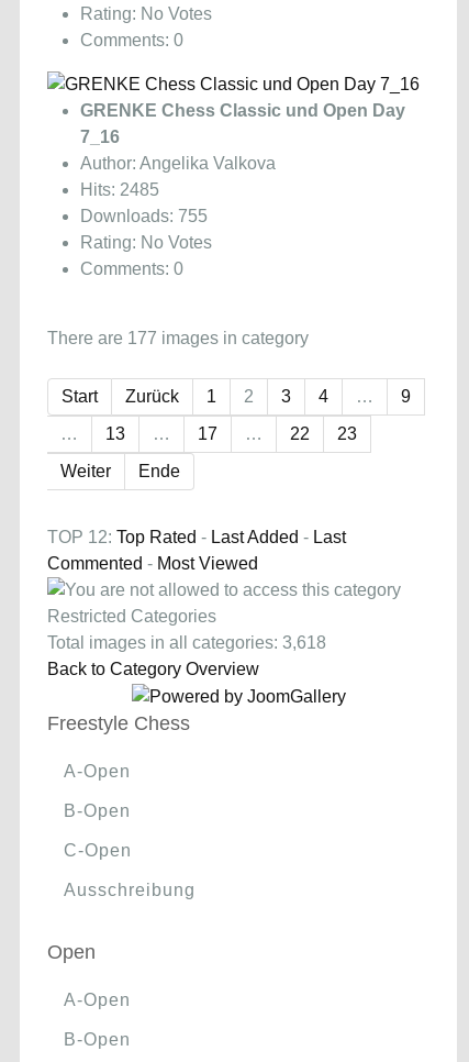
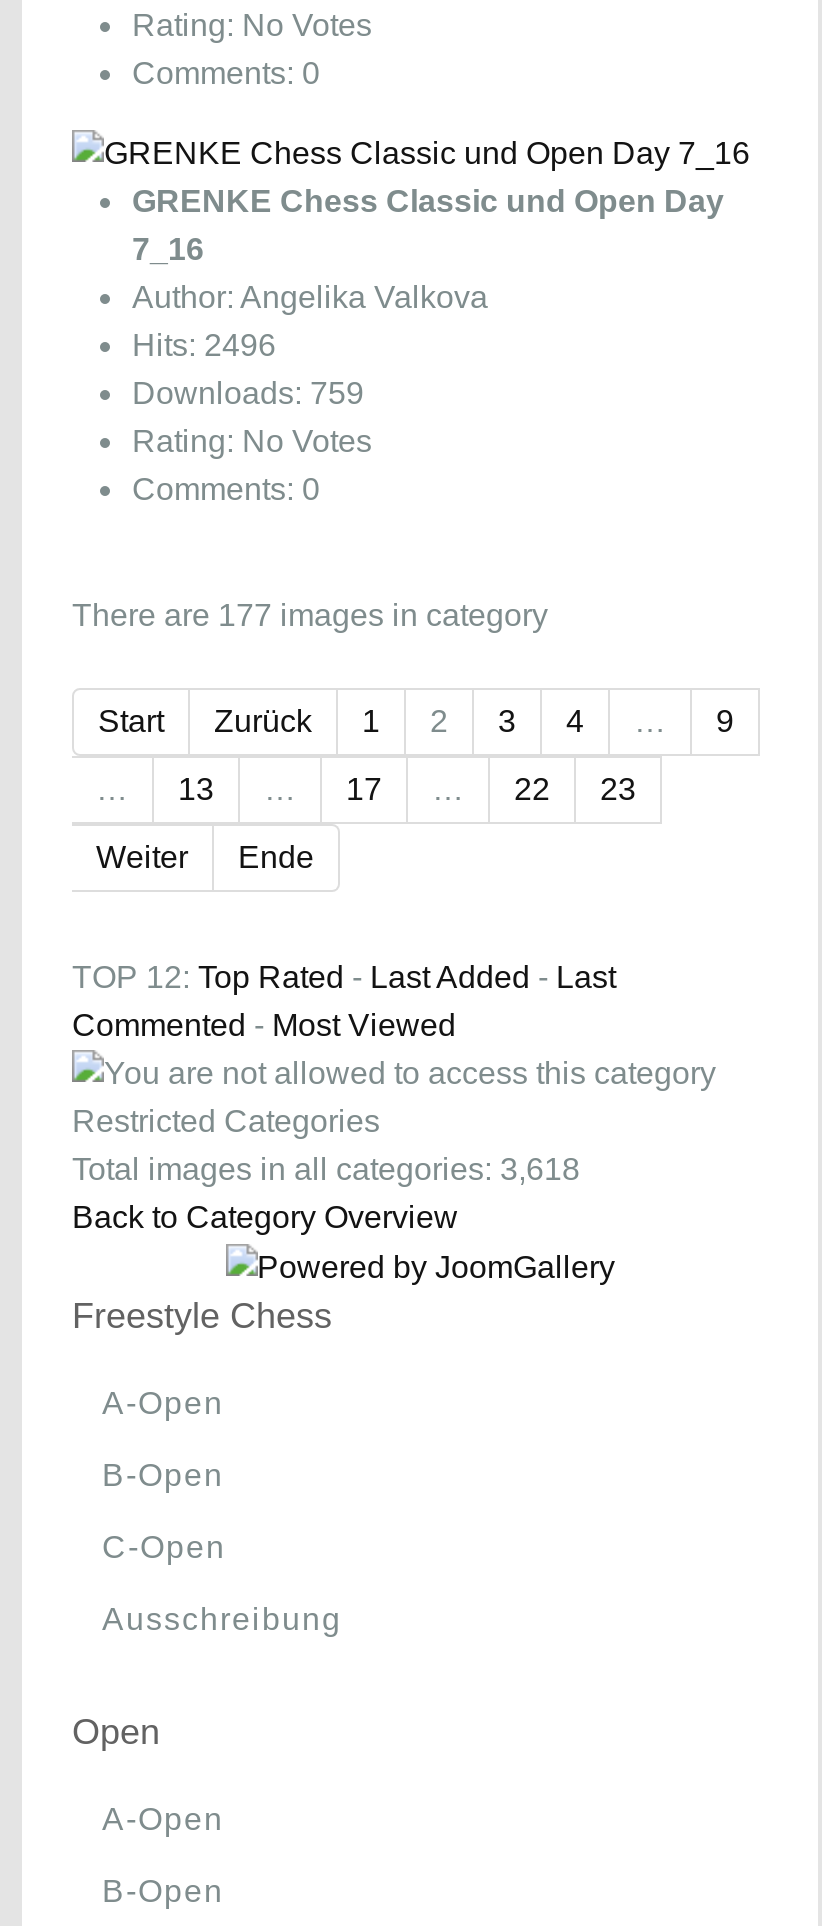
[80,180,159,199] Hits: 2485 -> [132,327,276,361] Hits: 2496
[80,206,208,225] Downloads: 755 -> [132,375,364,409] Downloads: 759

